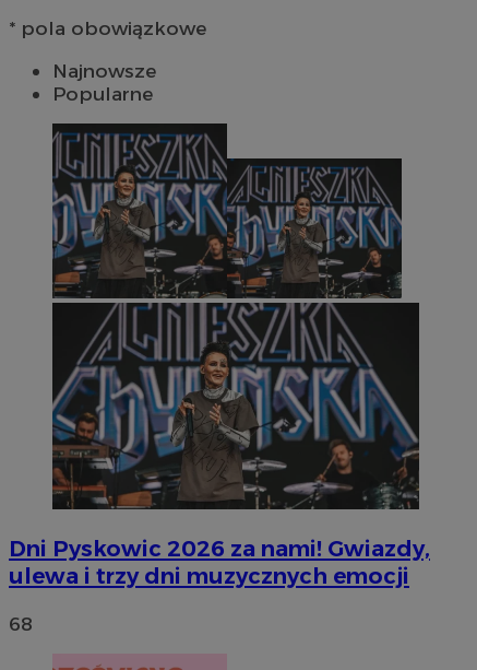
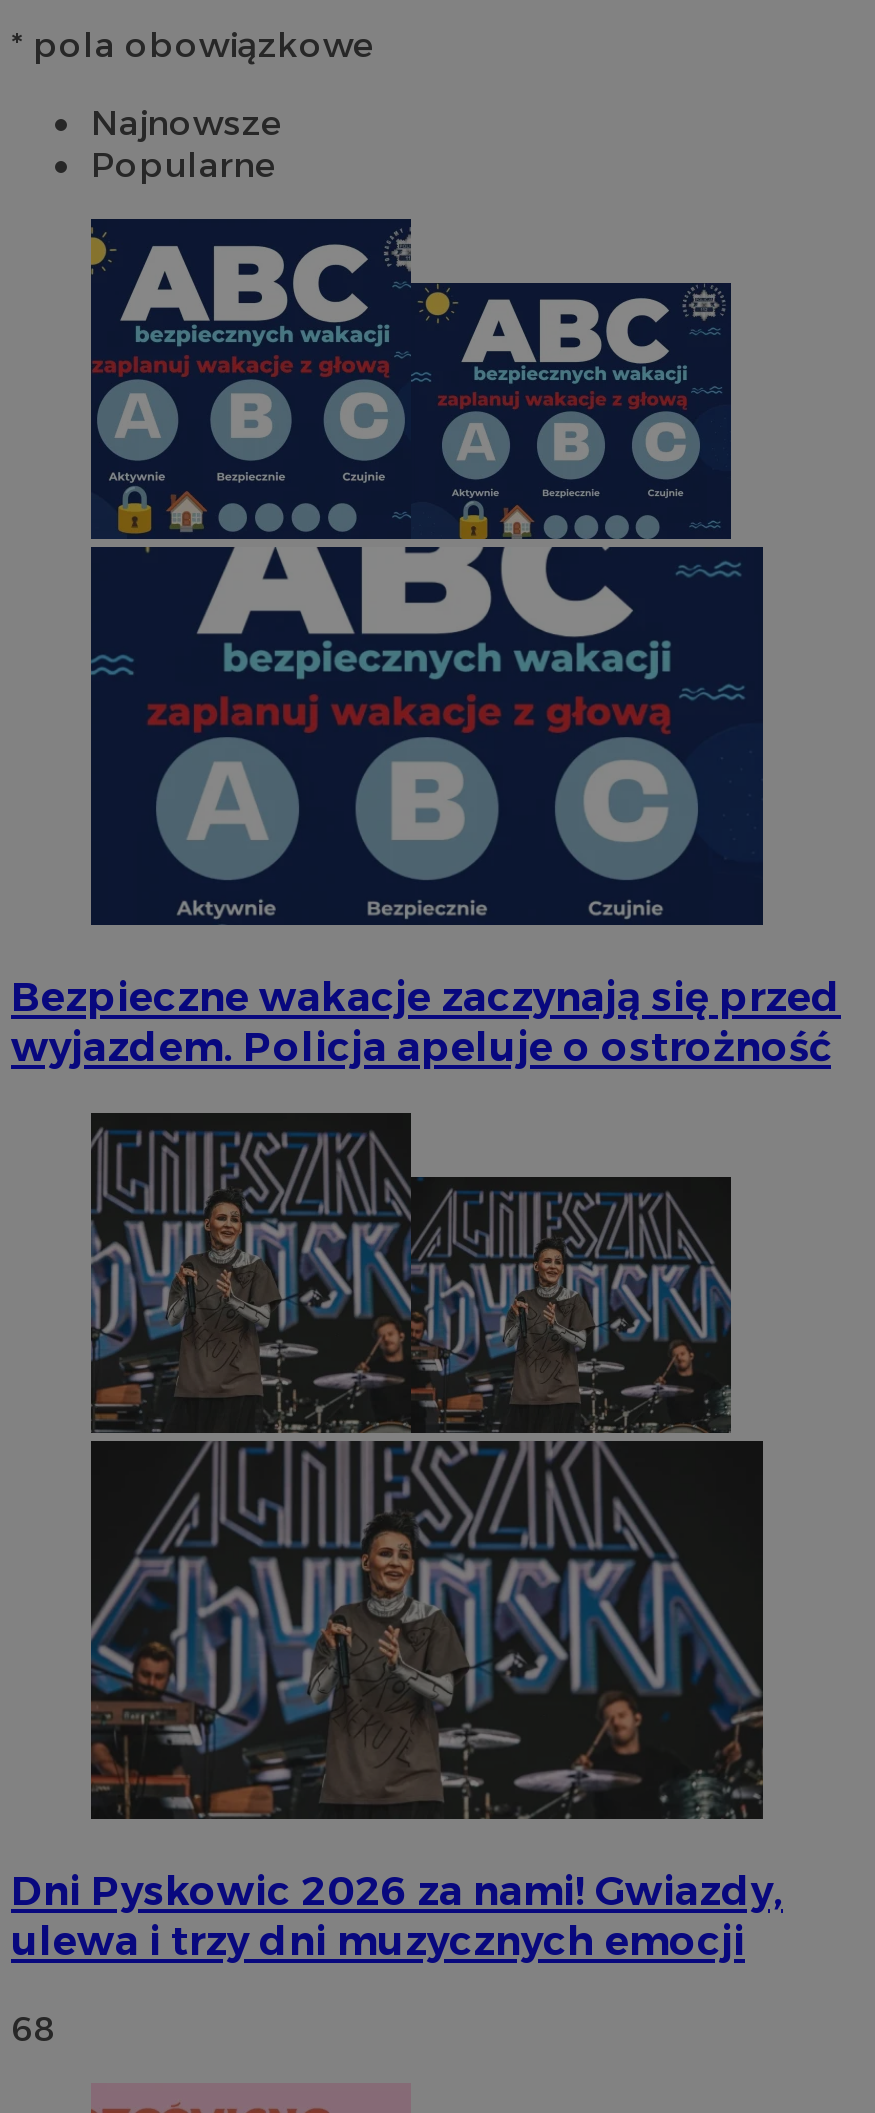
none -> [11,219,841,1071] [image] | Bezpieczne wakacje zaczynają się przed | wyjazdem. Policja apeluje o ostrożność

